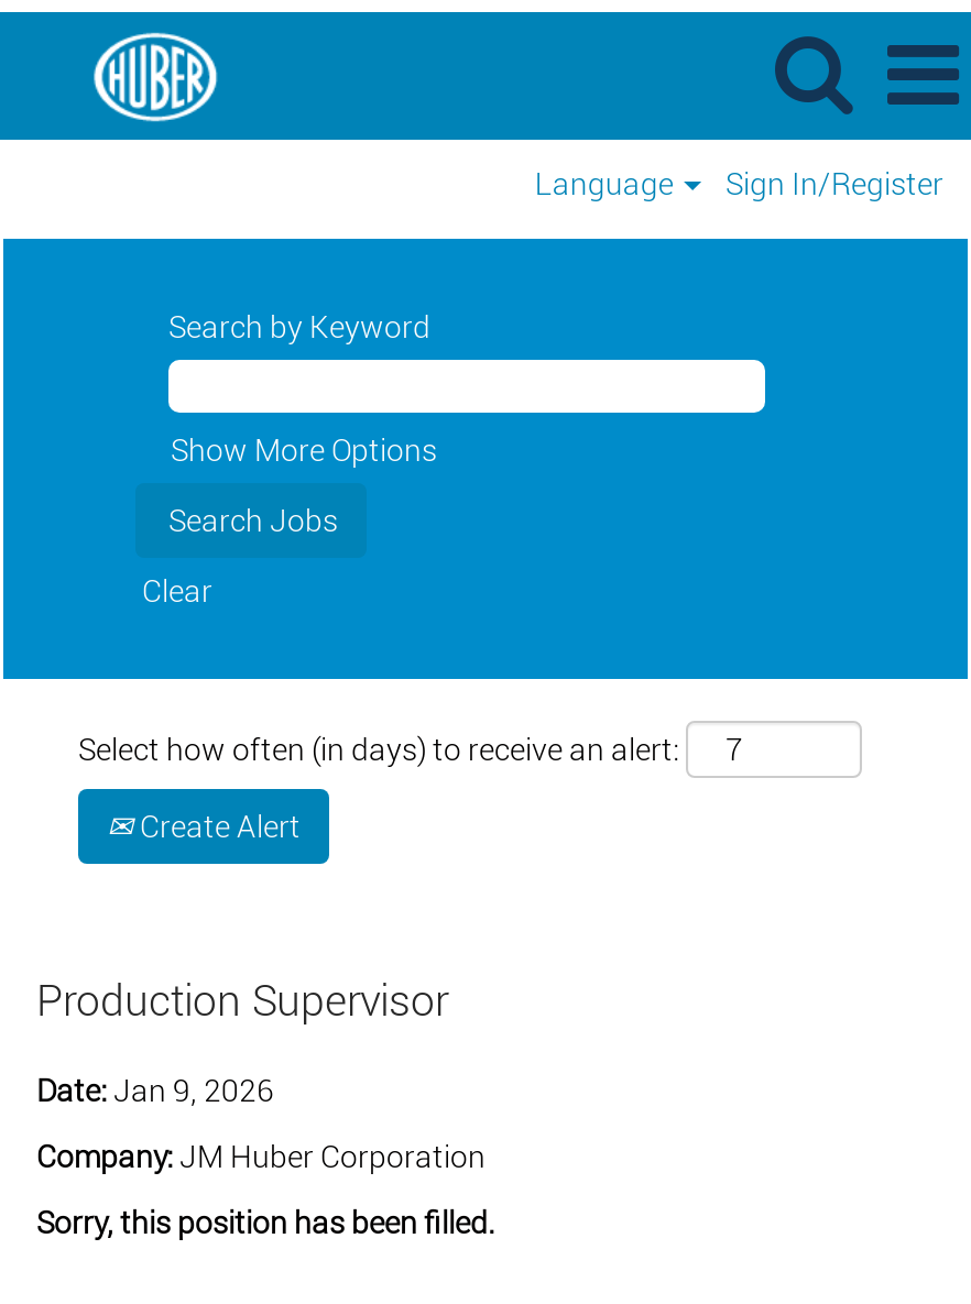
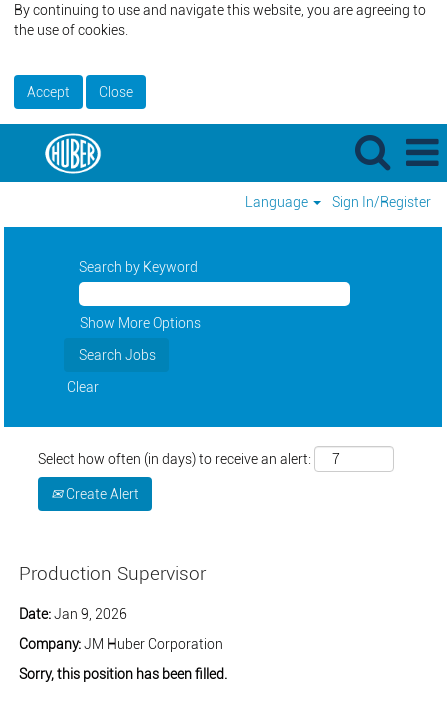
none -> [14,2,426,38] By continuing to use and navigate this website, you are agreeing to | the use of cookies.
none -> [27,84,133,100] Accept | Close

